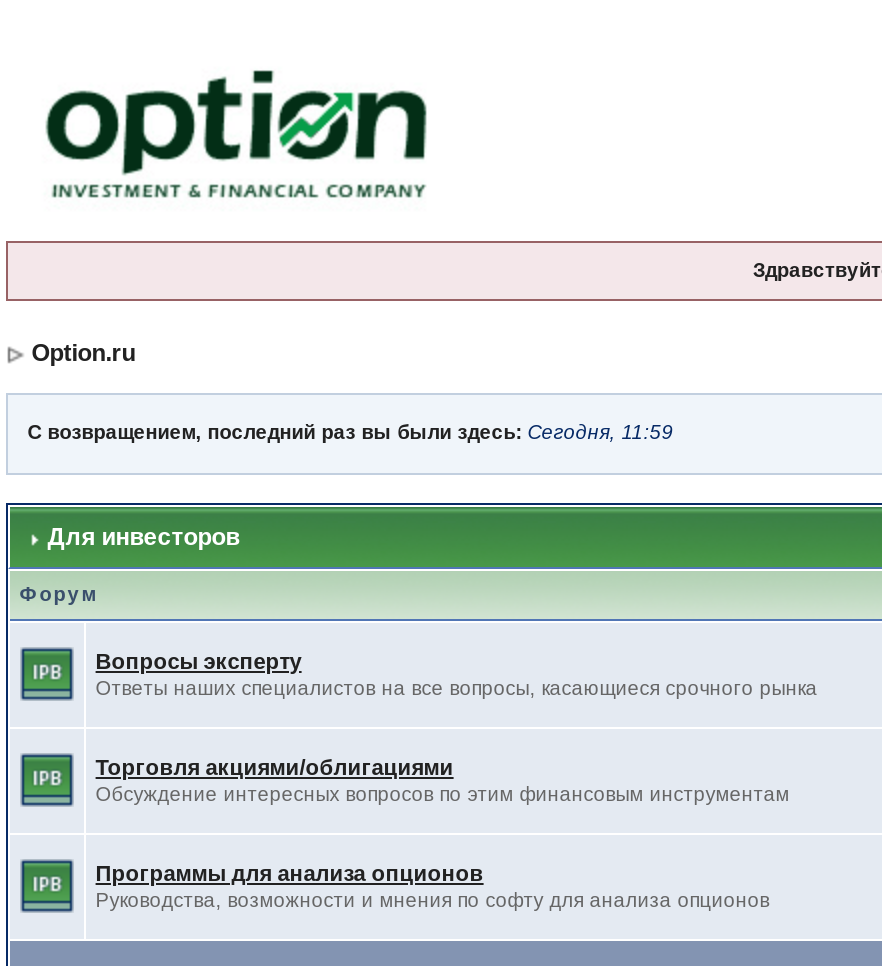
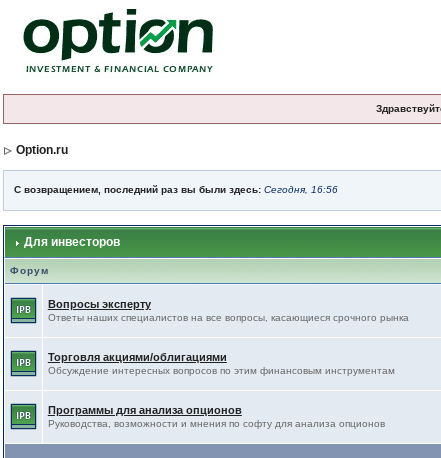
[28,421,674,443] С возвращением, последний раз вы были здесь: Сегодня, 11:59 -> [14,184,338,195] С возвращением, последний раз вы были здесь: Сегодня, 16:56

